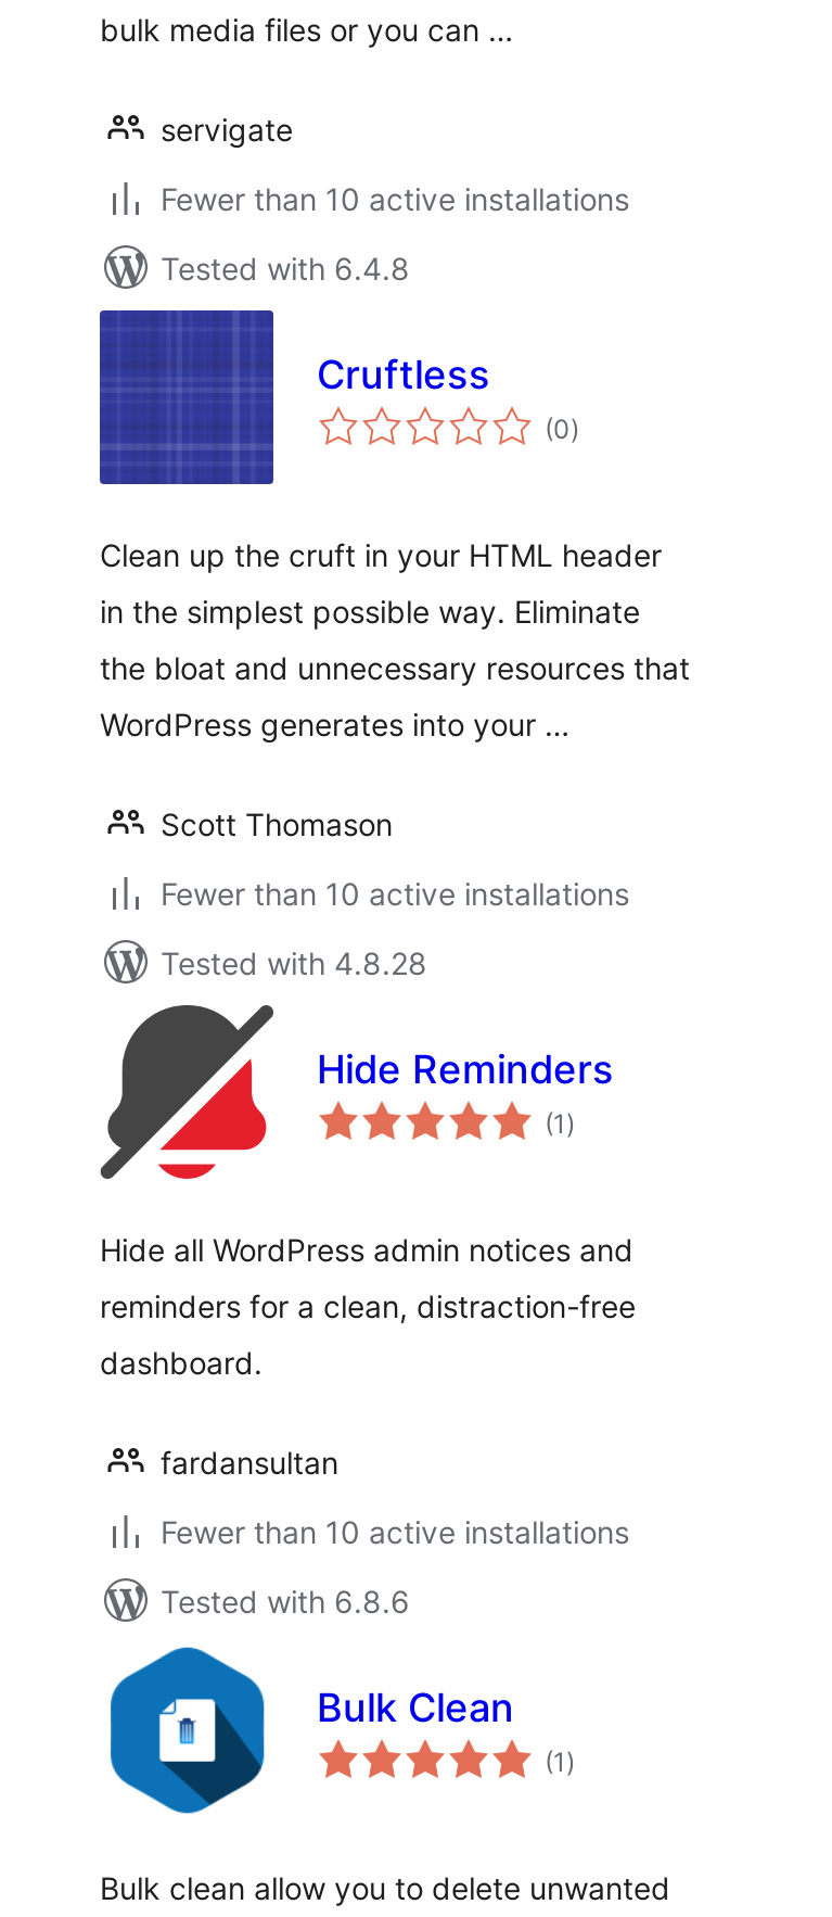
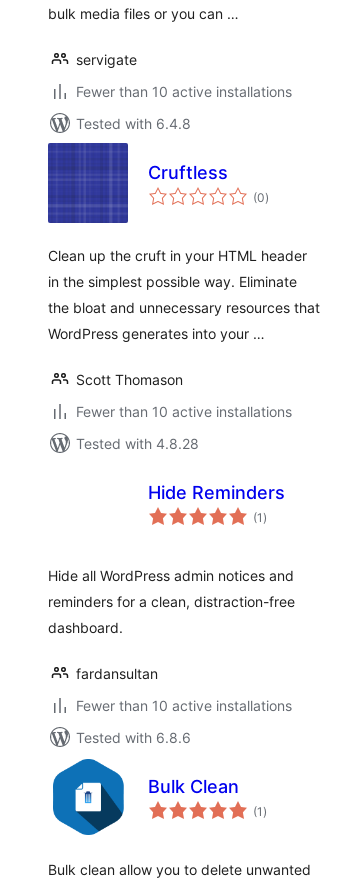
[98,1003,276,1181] [image] -> none

